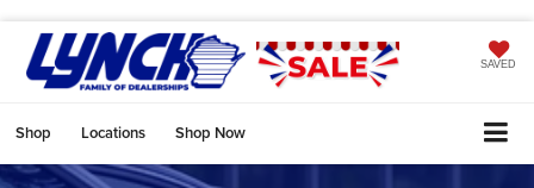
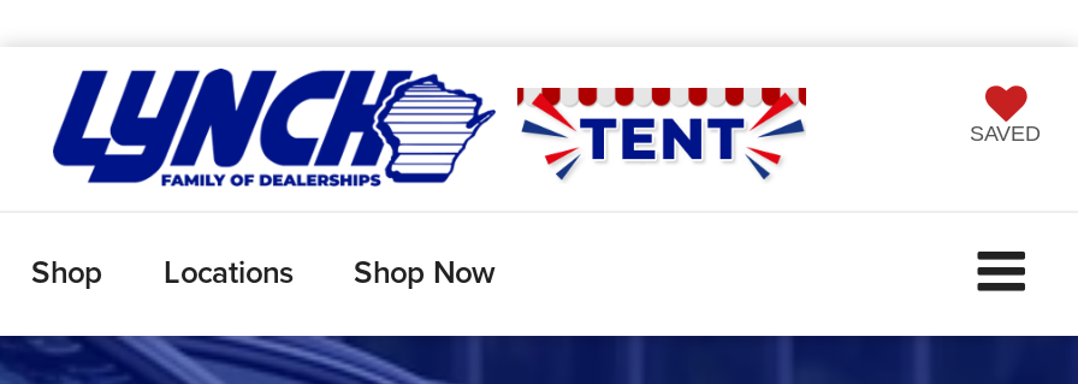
[257,43,399,87] [image] -> [520,93,806,182] [image]

